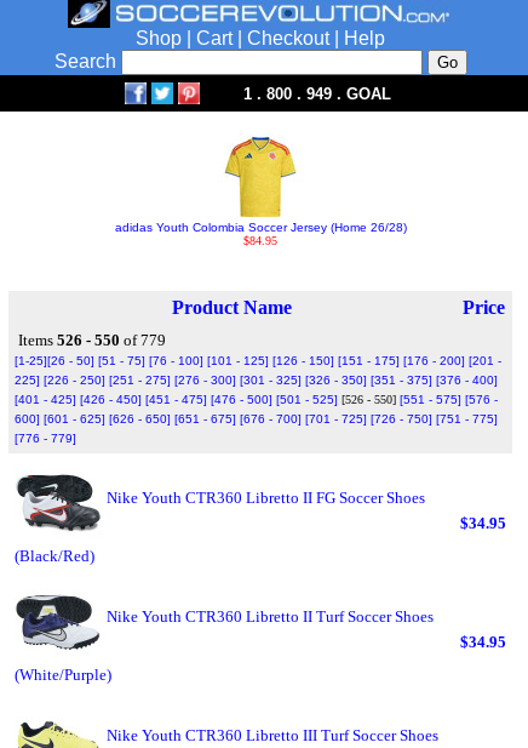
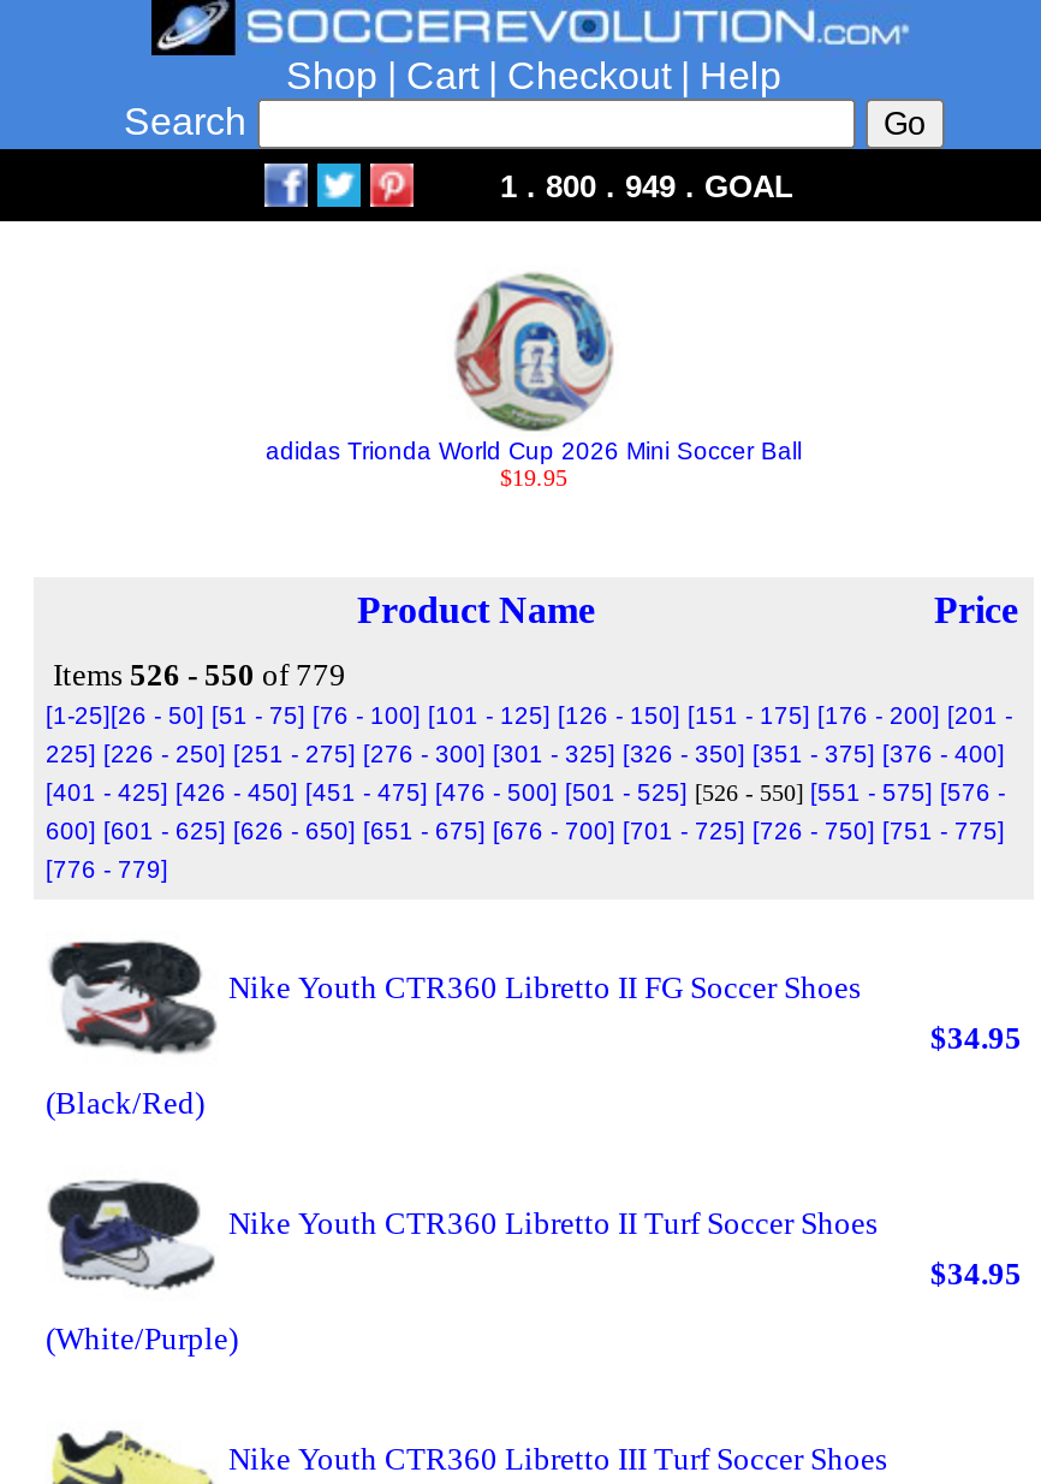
[114,136,406,247] [image] | adidas Youth Colombia Soccer Jersey (Home 26/28) | $84.95 -> [266,272,802,491] [image] | adidas Trionda World Cup 2026 Mini Soccer Ball | $19.95

